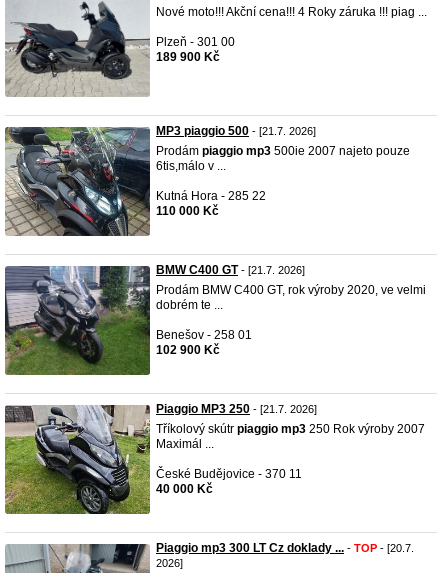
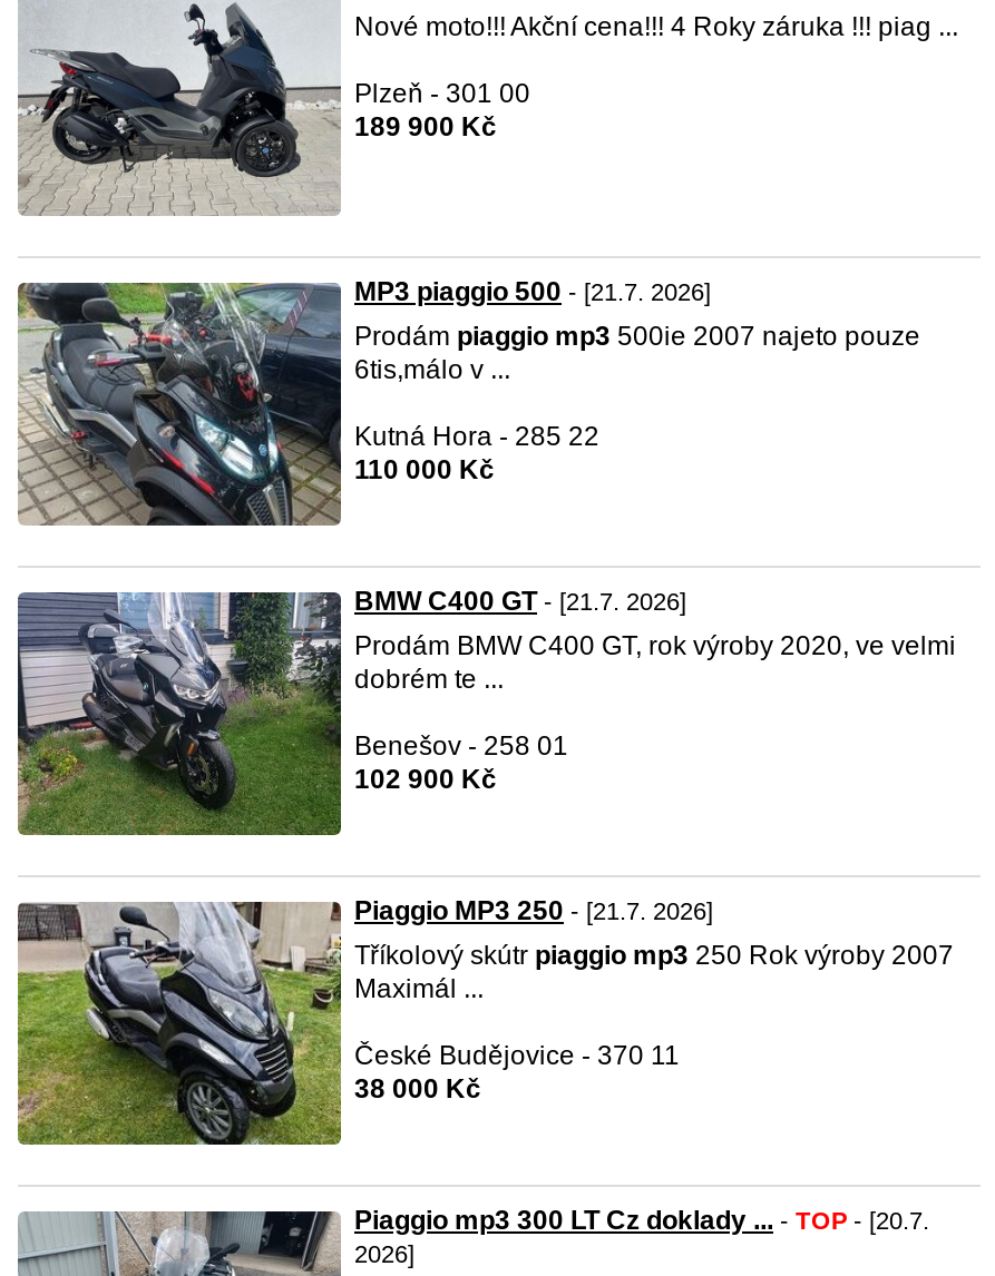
[156,482,213,496] 40 000 Kč -> [354,1073,481,1105] 38 000 Kč

